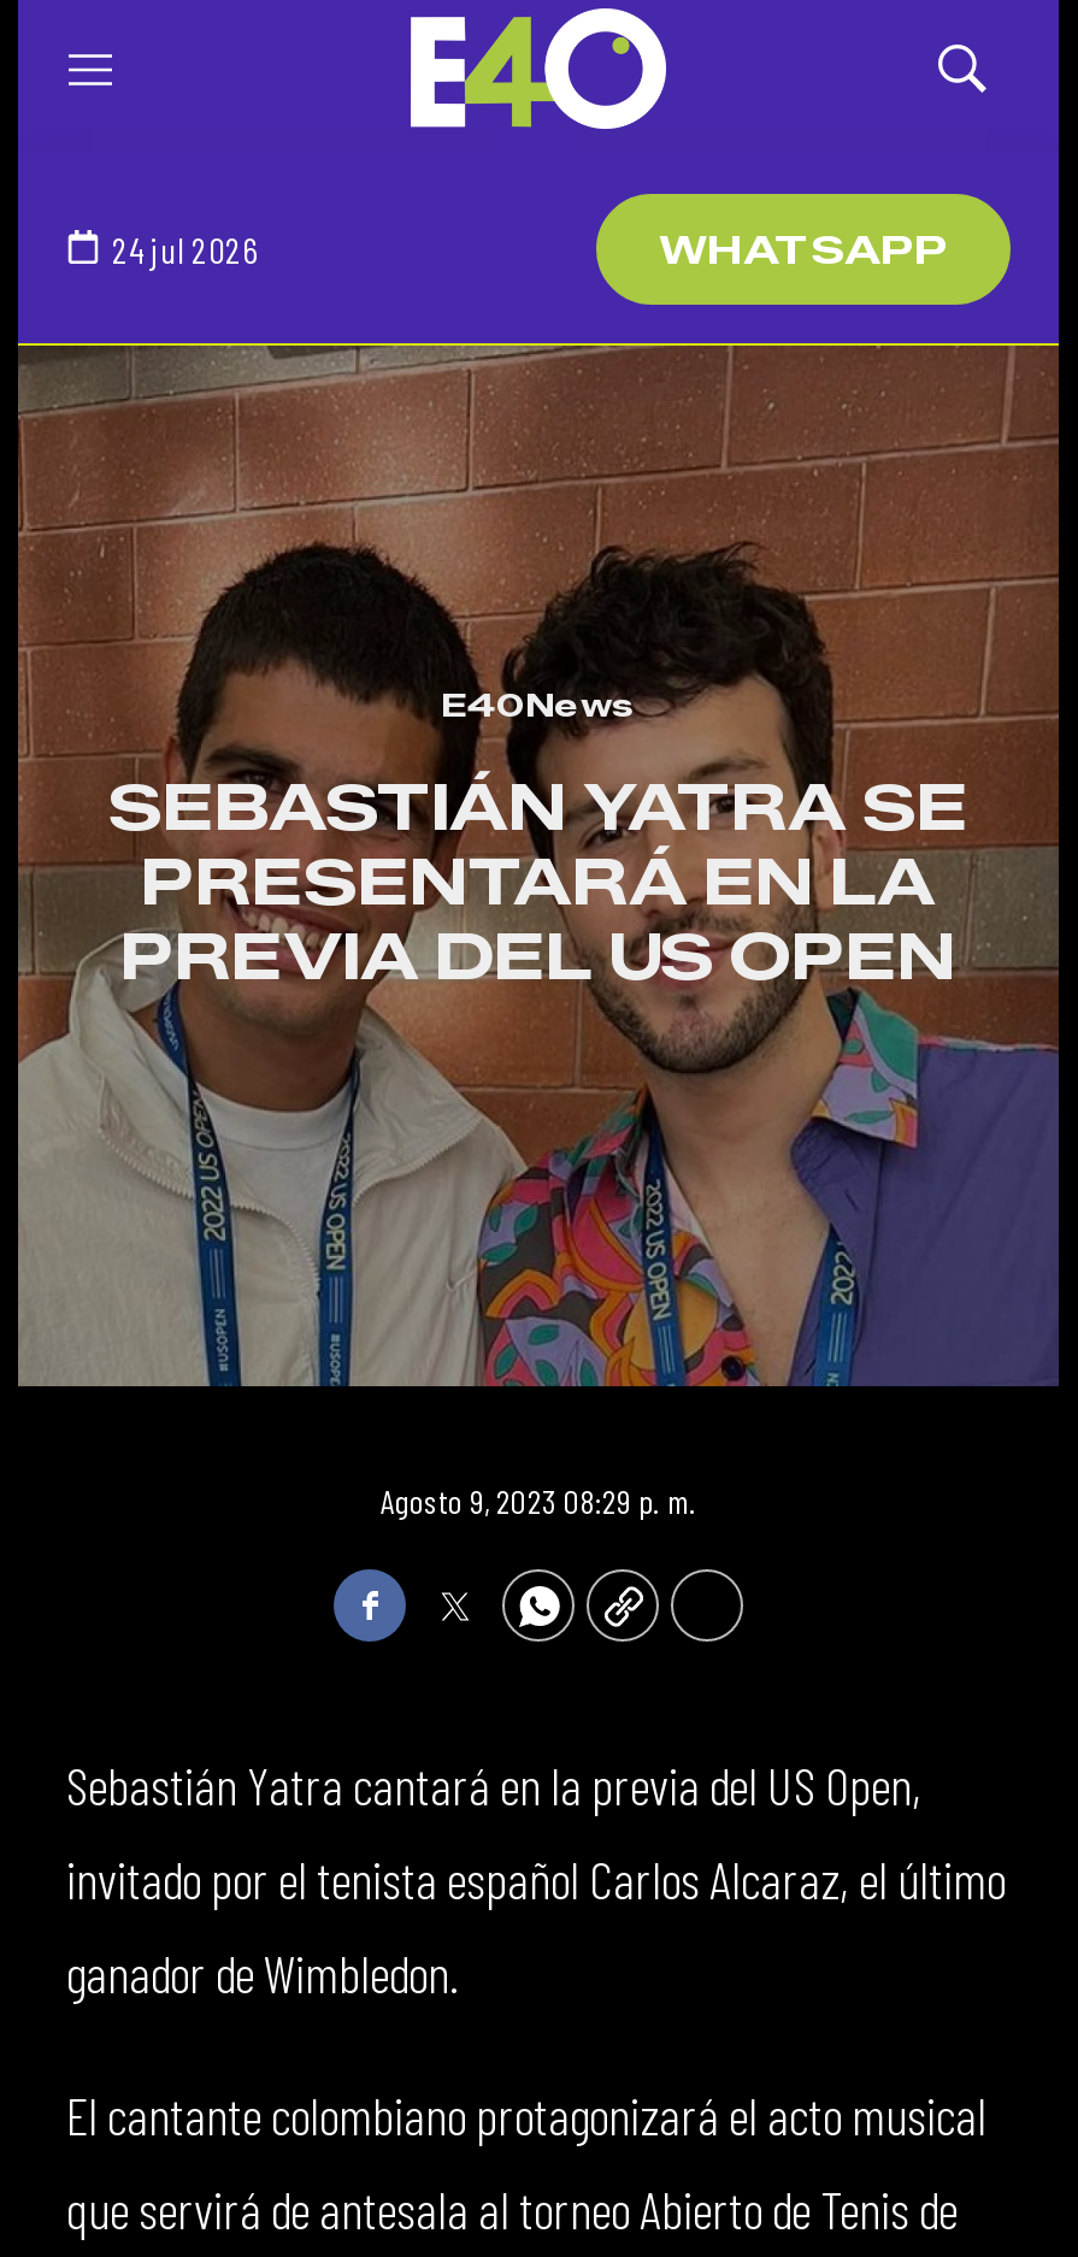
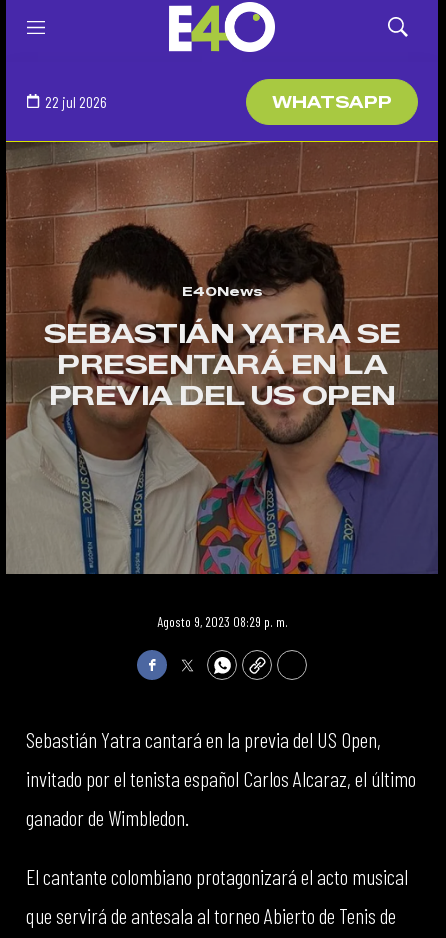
[112,226,259,270] 24 jul 2026 -> [45,92,107,110] 22 jul 2026

